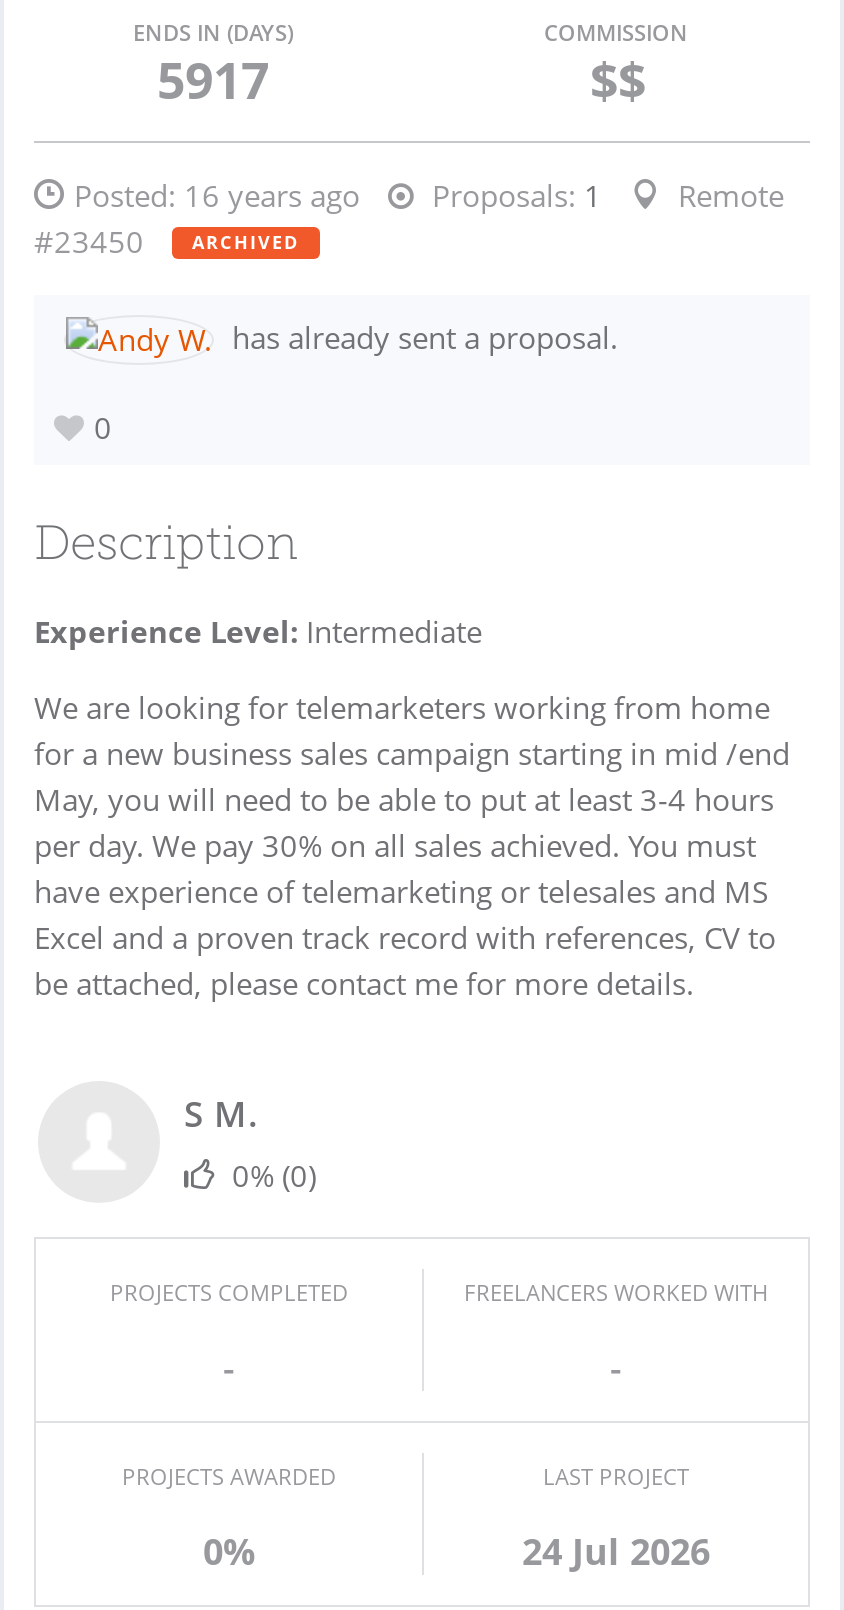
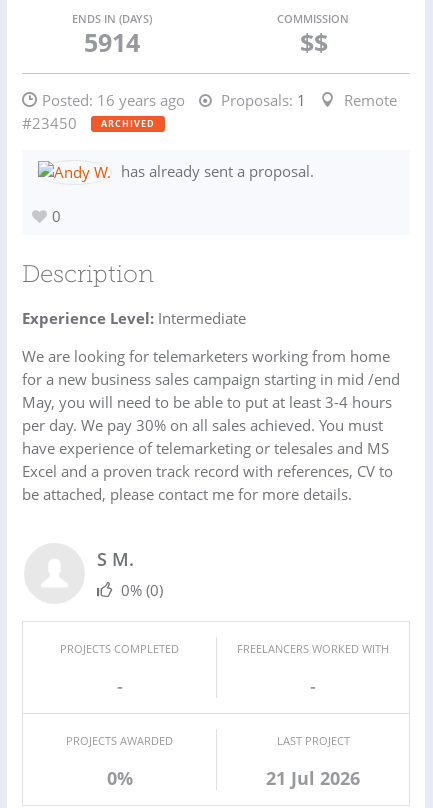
[157,45,269,113] 5917 -> [83,25,139,59] 5914
[522,1528,710,1576] 24 Jul 2026 -> [266,766,360,790] 21 Jul 2026

